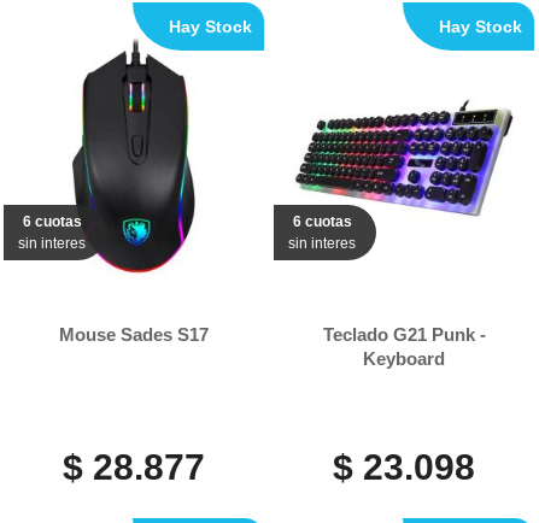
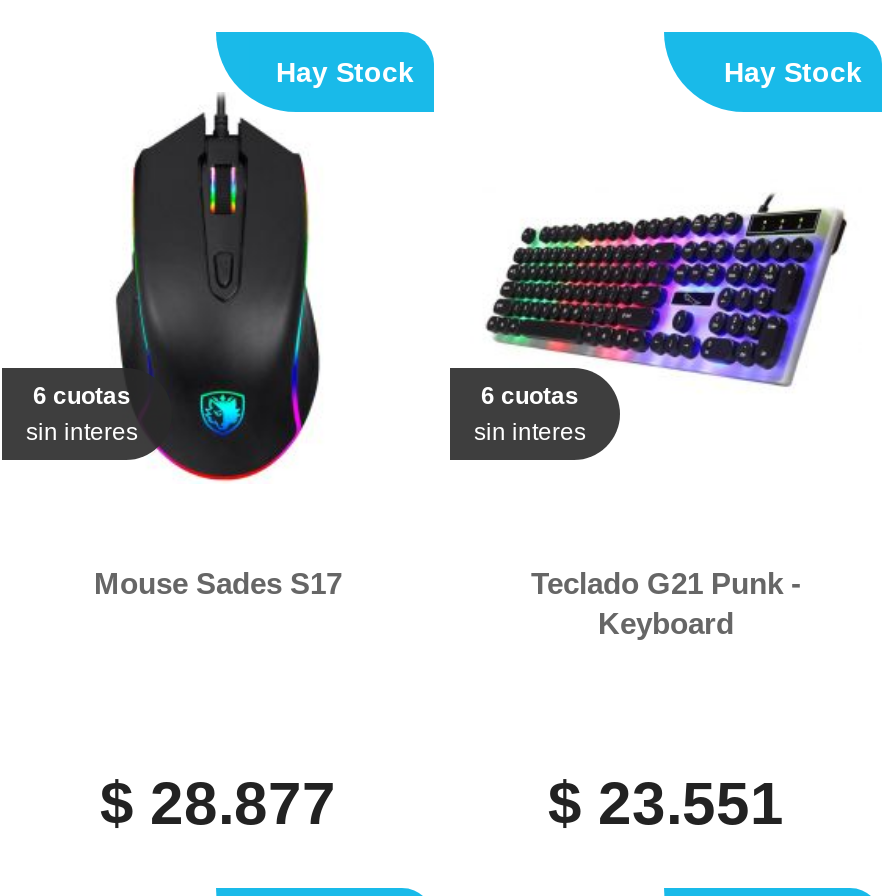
[333,447,475,487] $ 23.098 -> [548,770,784,836] $ 23.551

